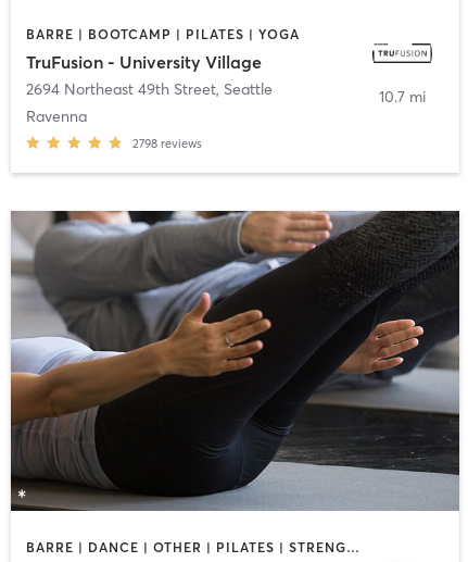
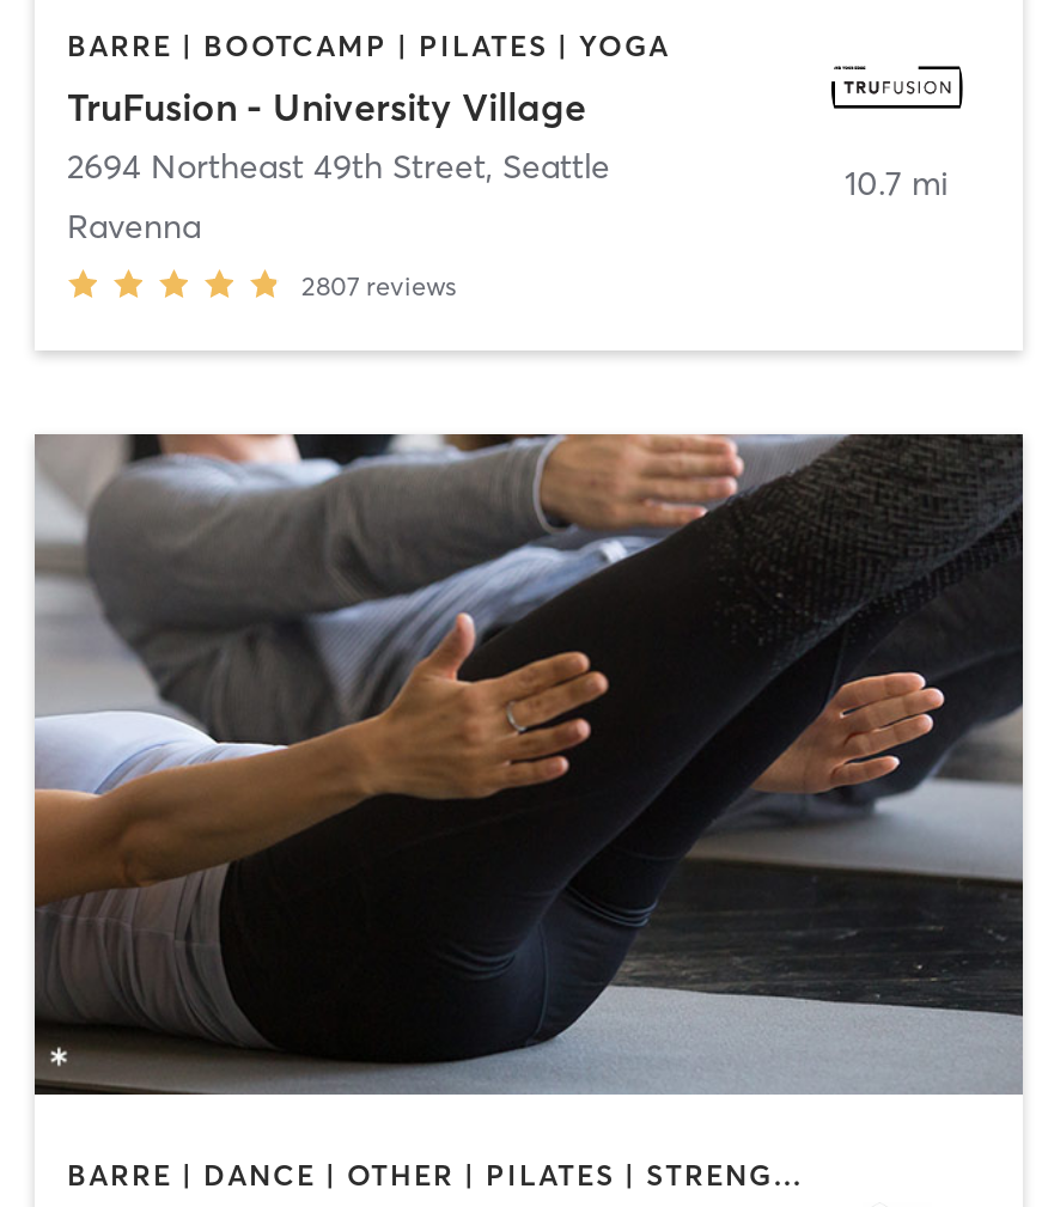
[132,136,201,151] 2798 reviews -> [301,270,457,303] 2807 reviews

